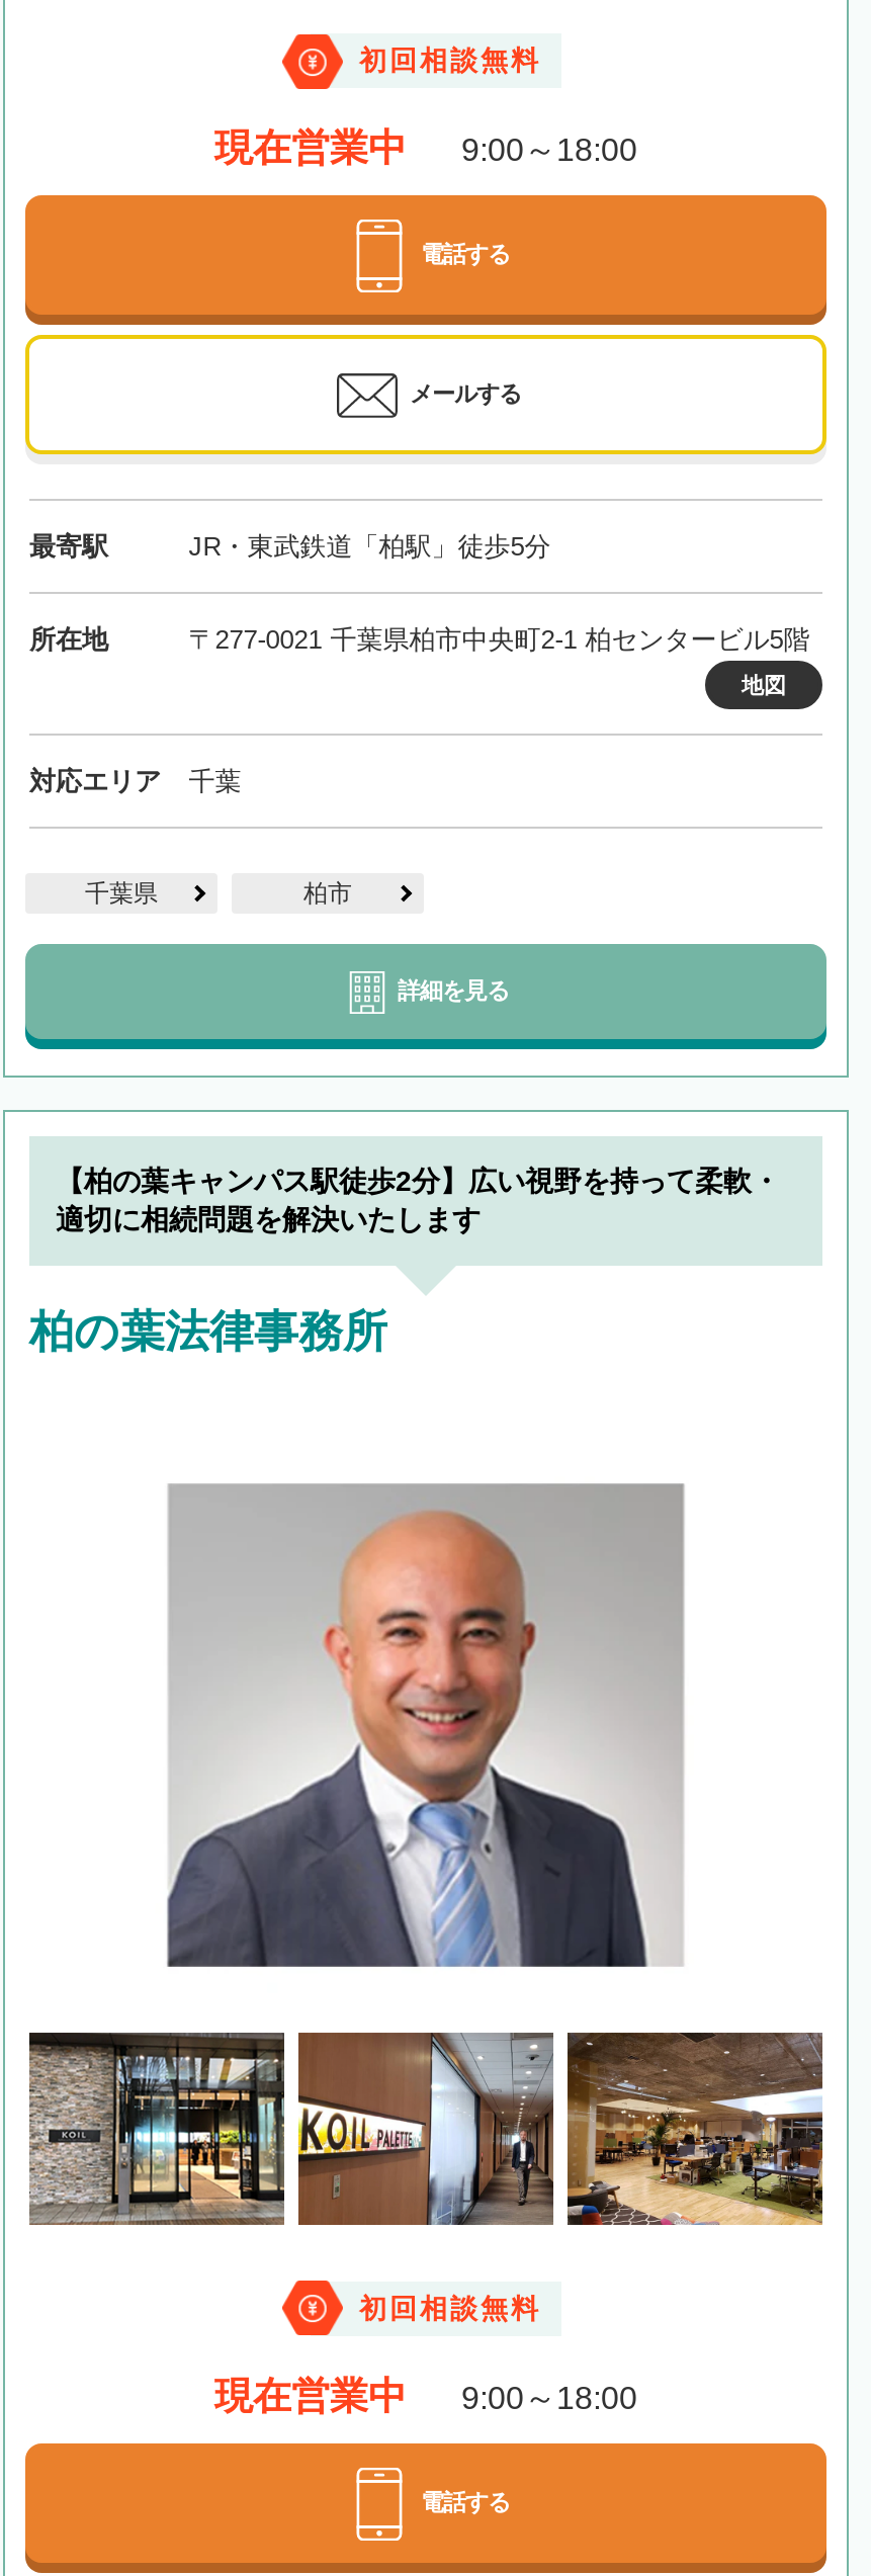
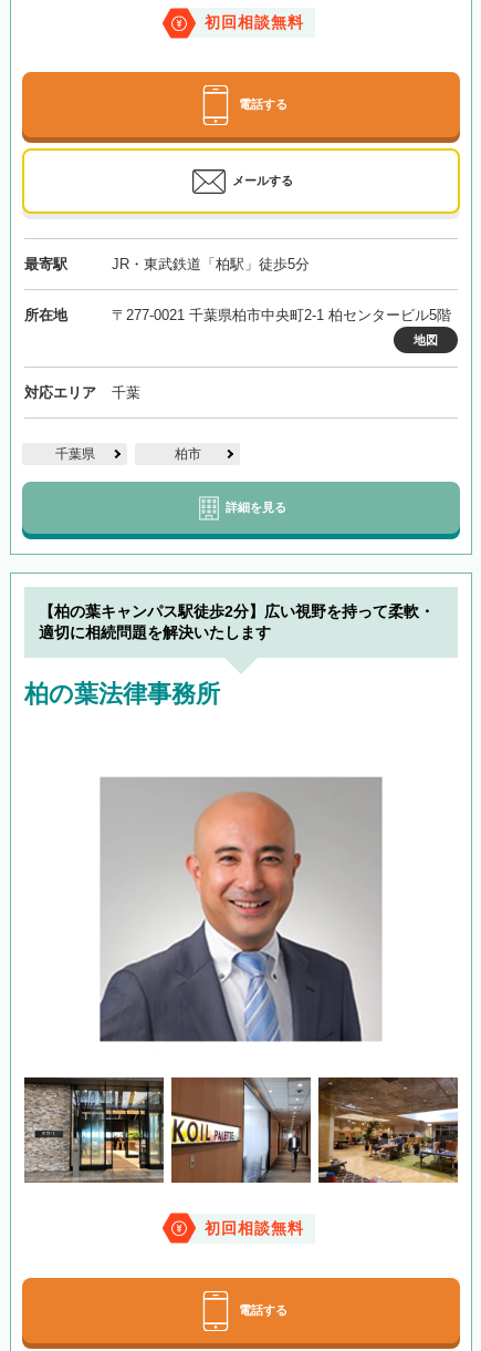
[214,127,637,170] 現在営業中 | 9:00～18:00 -> none
[214,2374,637,2416] 現在営業中 | 9:00～18:00 -> none

